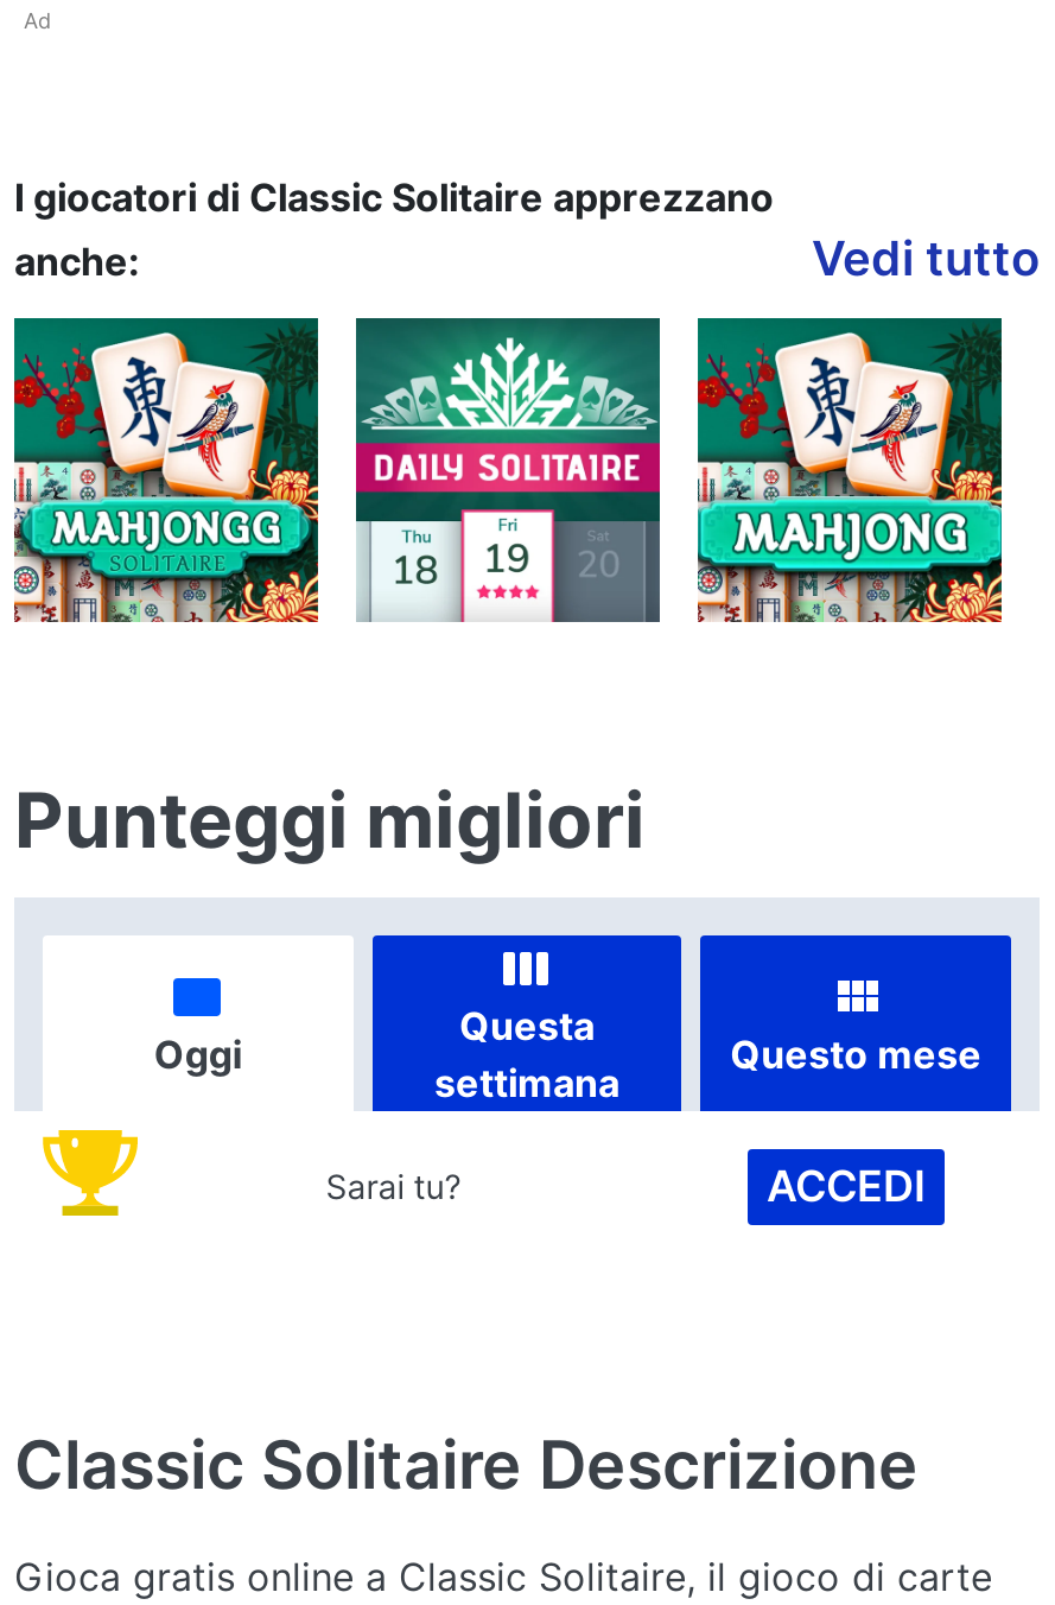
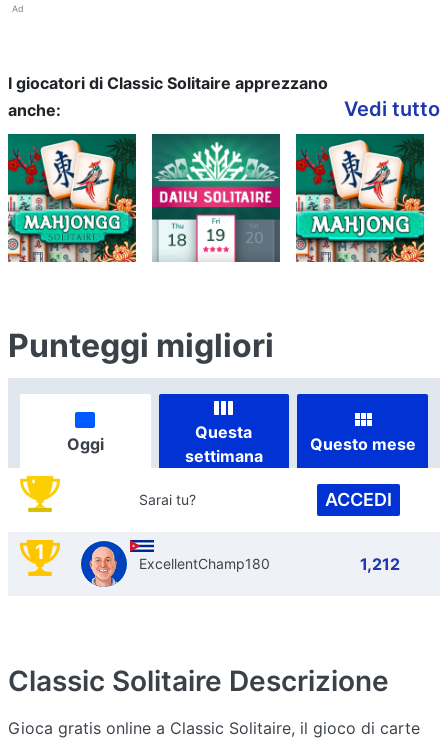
none -> [35,538,400,588] [image] | 1 | ExcellentChamp180 | 1,212

